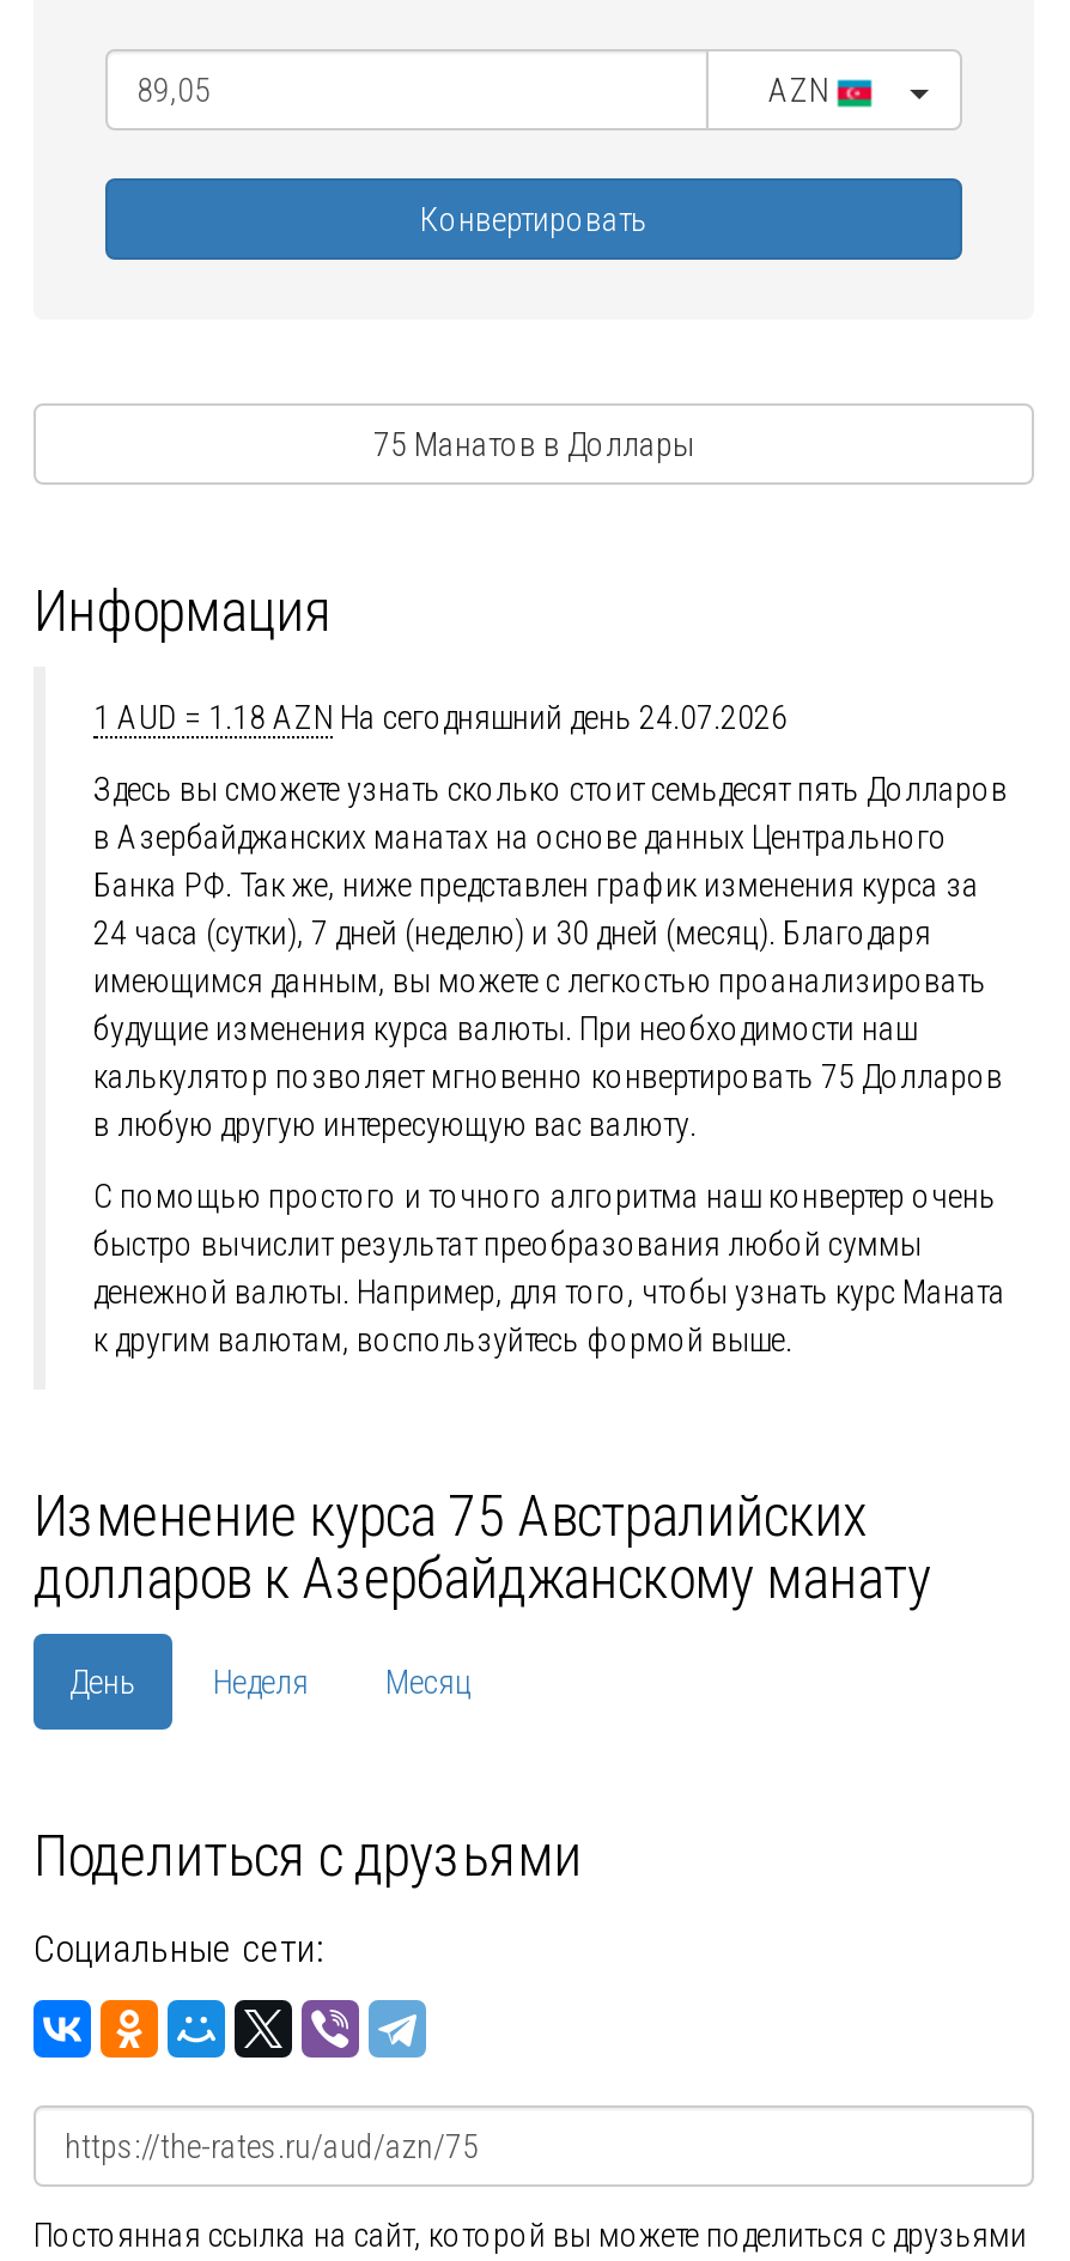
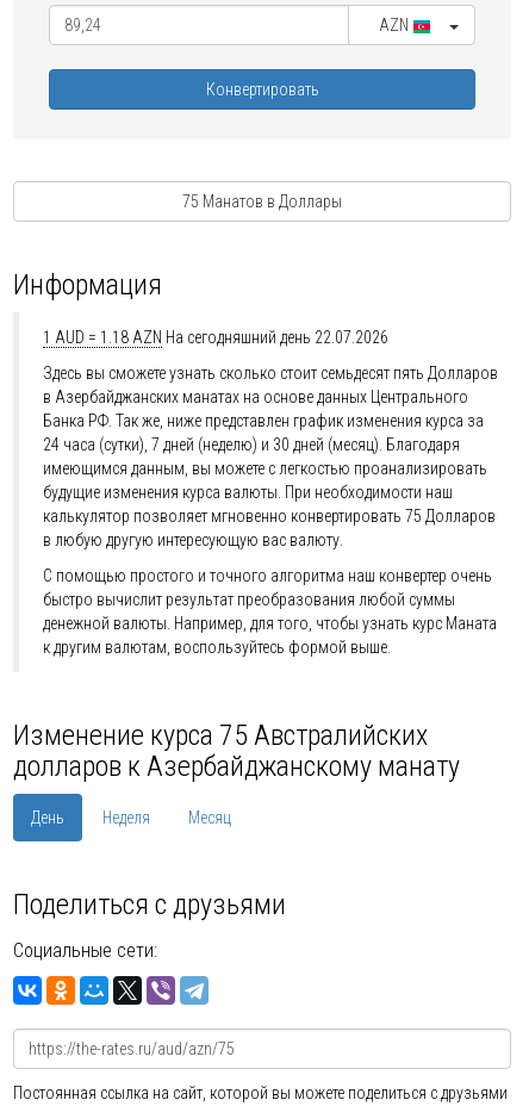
[93,699,788,737] 1 AUD = 1.18 AZN На сегодняшний день 24.07.2026 -> [43,328,388,347] 1 AUD = 1.18 AZN На сегодняшний день 22.07.2026

